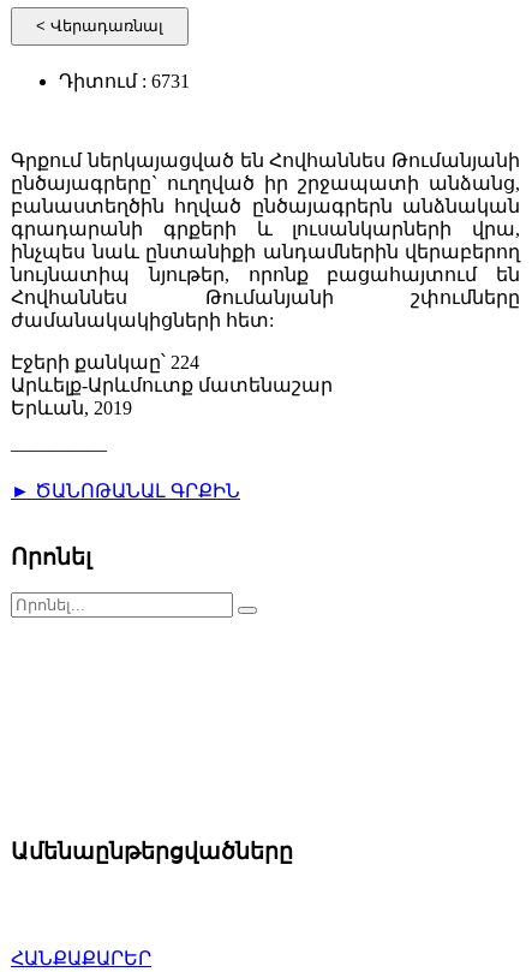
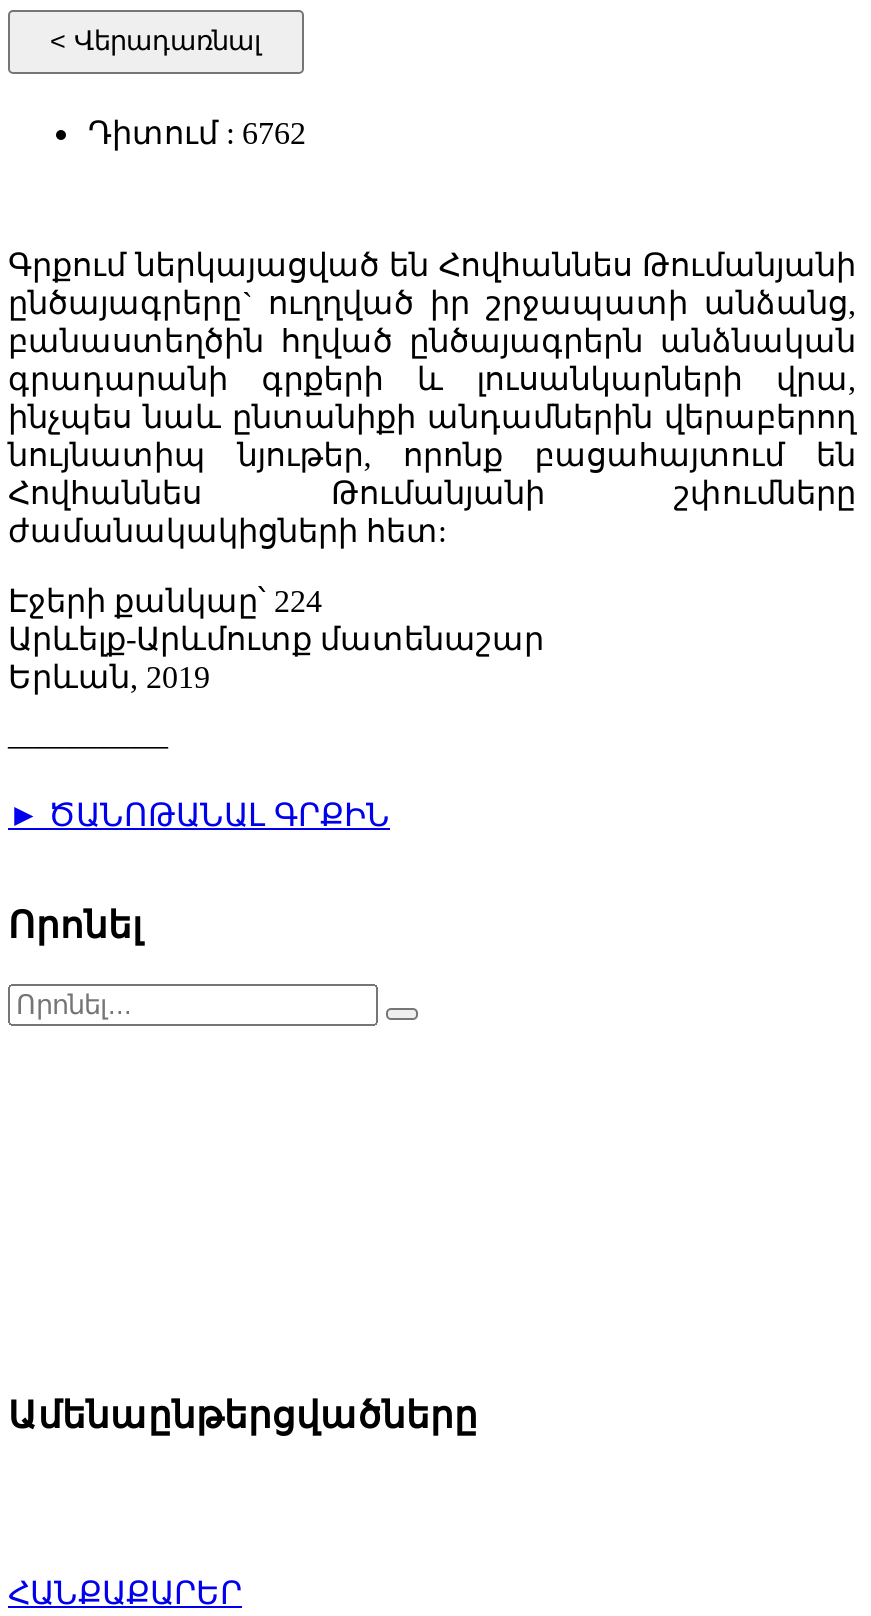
[59,71,190,91] Դիտում : 6731 -> [88,116,306,150] Դիտում : 6762

